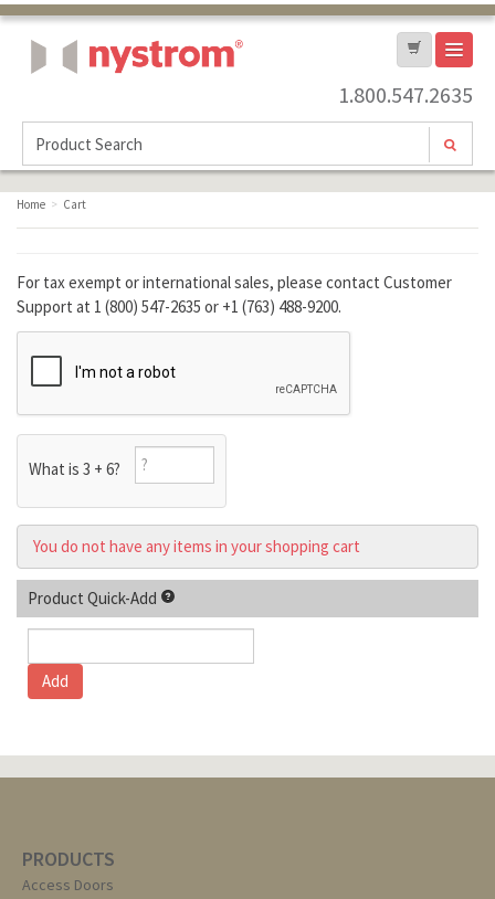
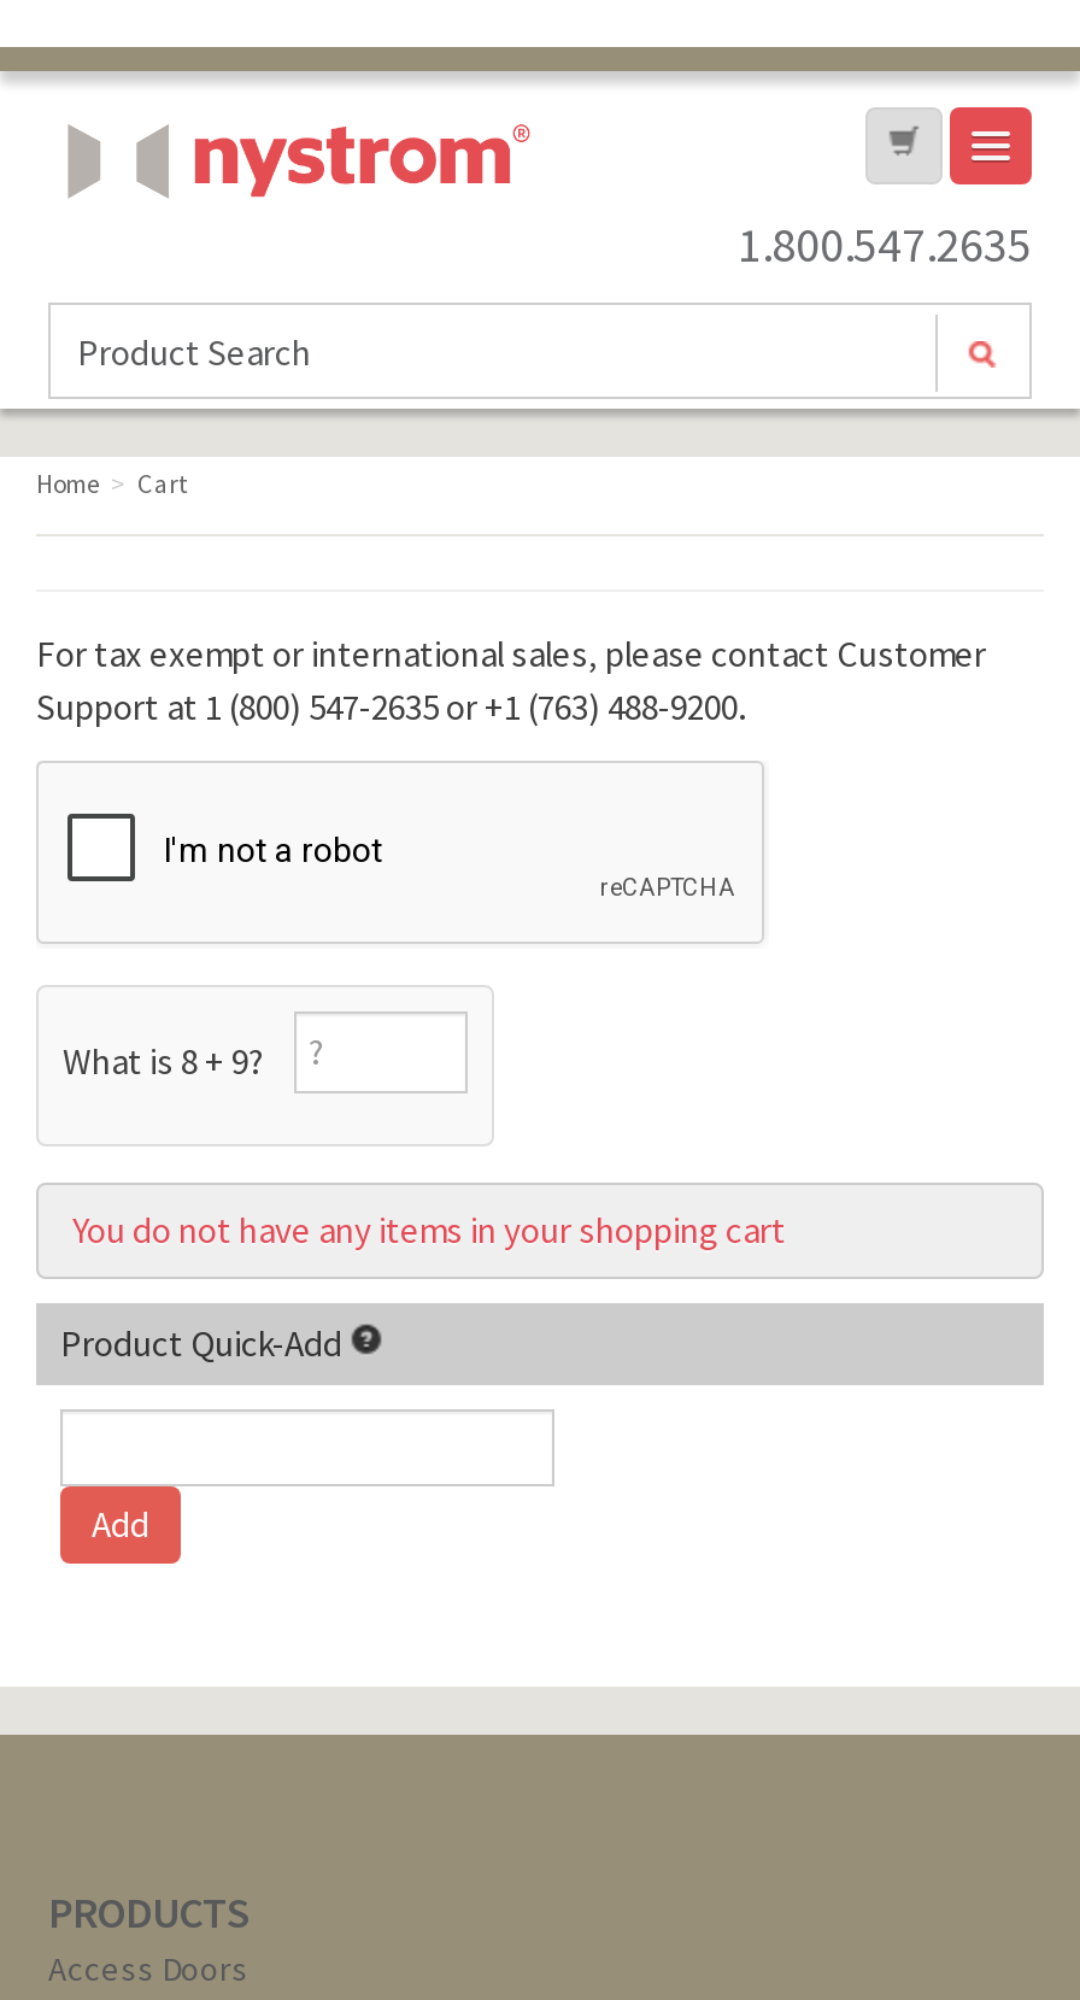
[29,458,120,479] What is 3 + 6? -> [63,1038,263,1084] What is 8 + 9?

